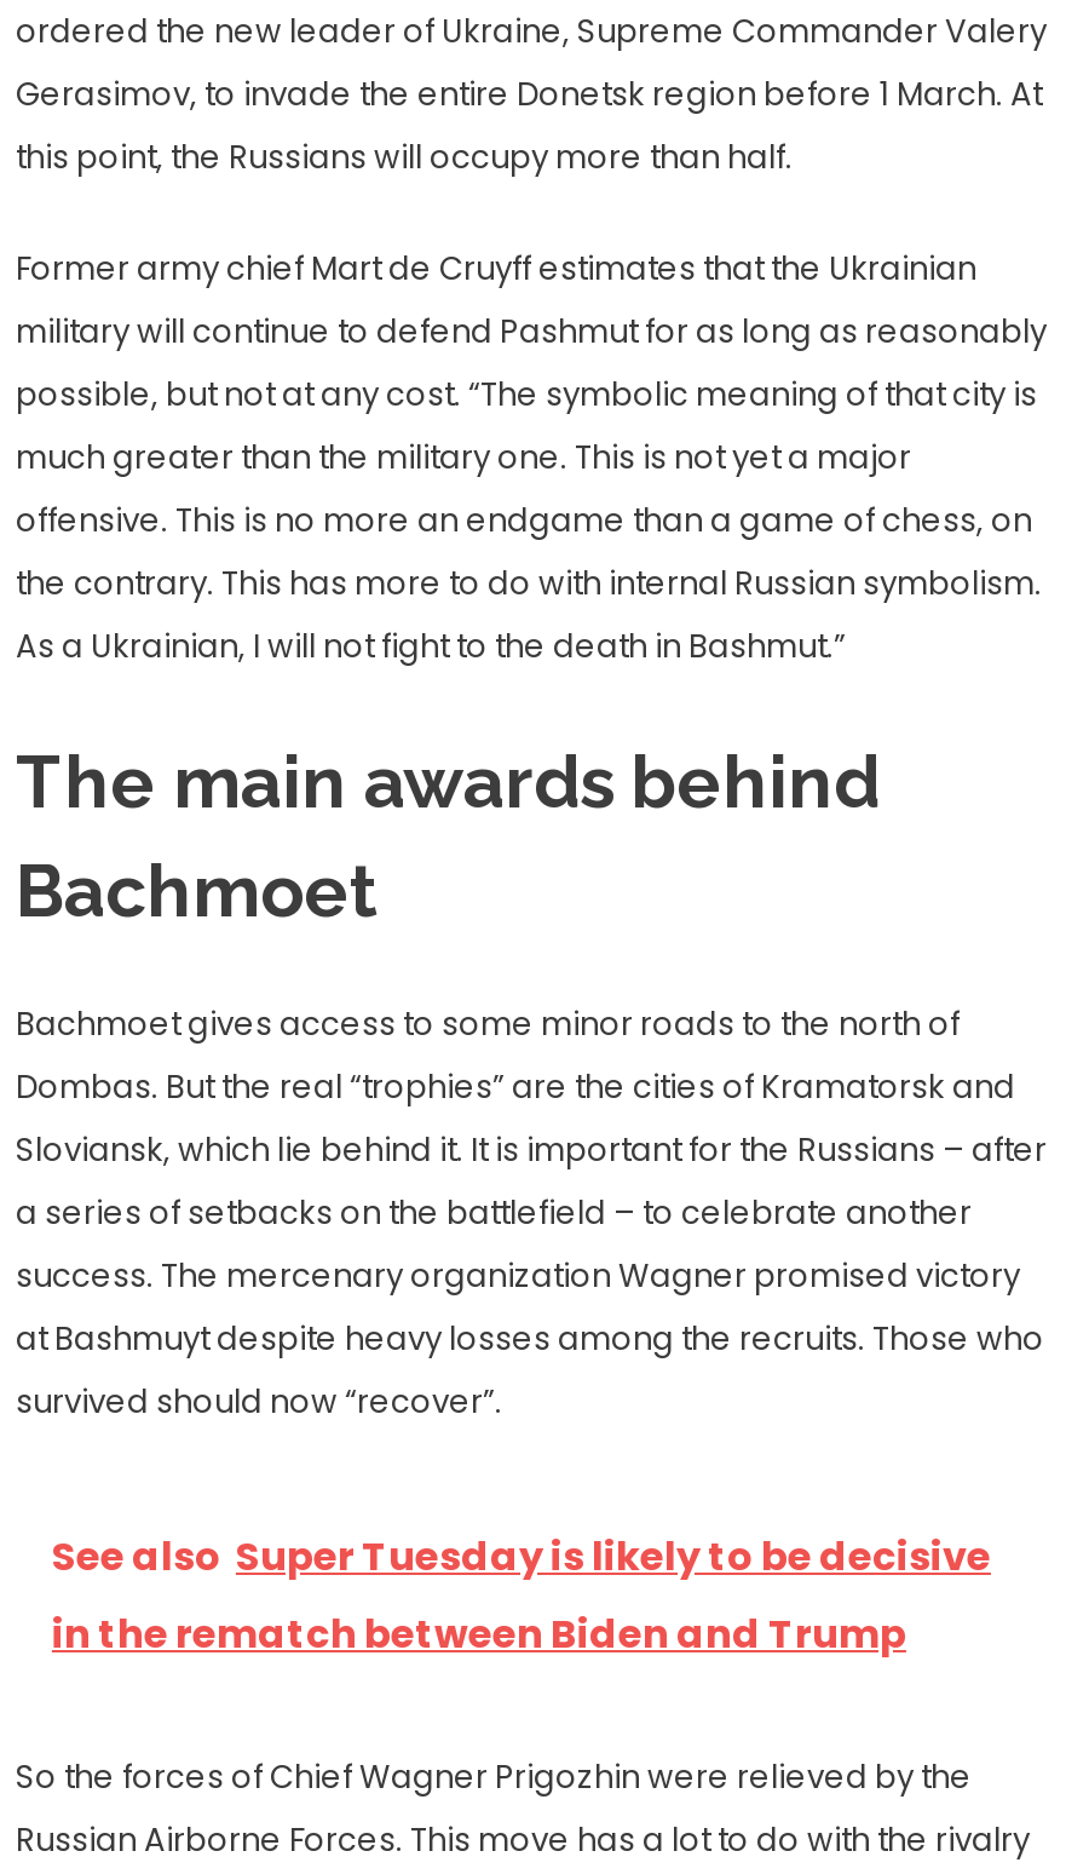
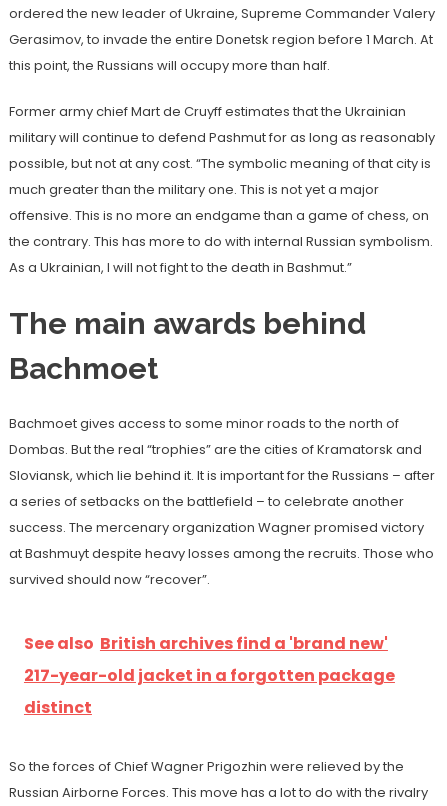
[52,1529,991,1663] See also Super Tuesday is likely to be decisive | in the rematch between Biden and Trump -> [24,632,395,719] See also British archives find a 'brand new' | 217-year-old jacket in a forgotten package | distinct

